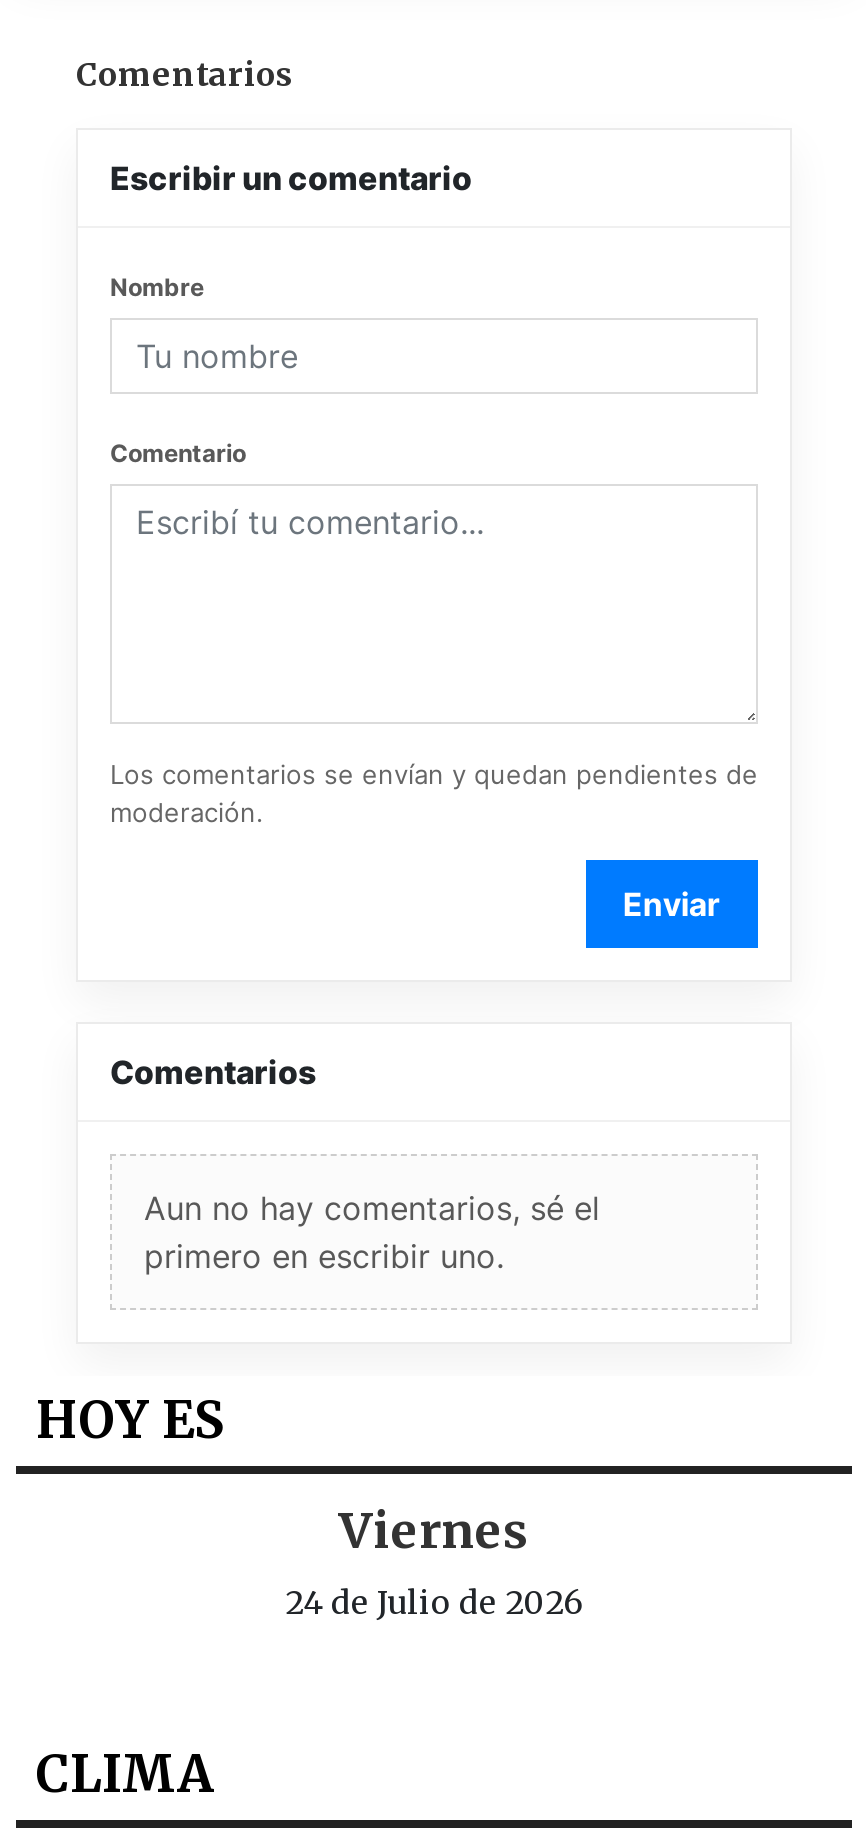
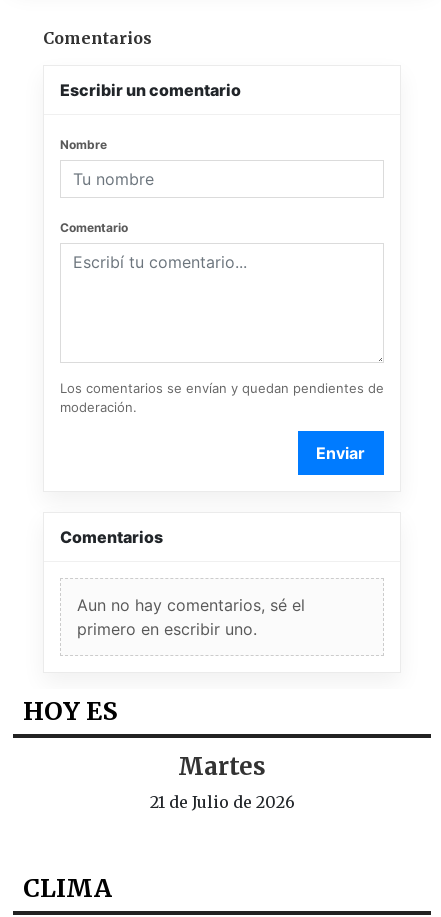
[285,1499,583,1621] Viernes | 24 de Julio de 2026 -> [149,751,294,812] Martes | 21 de Julio de 2026

